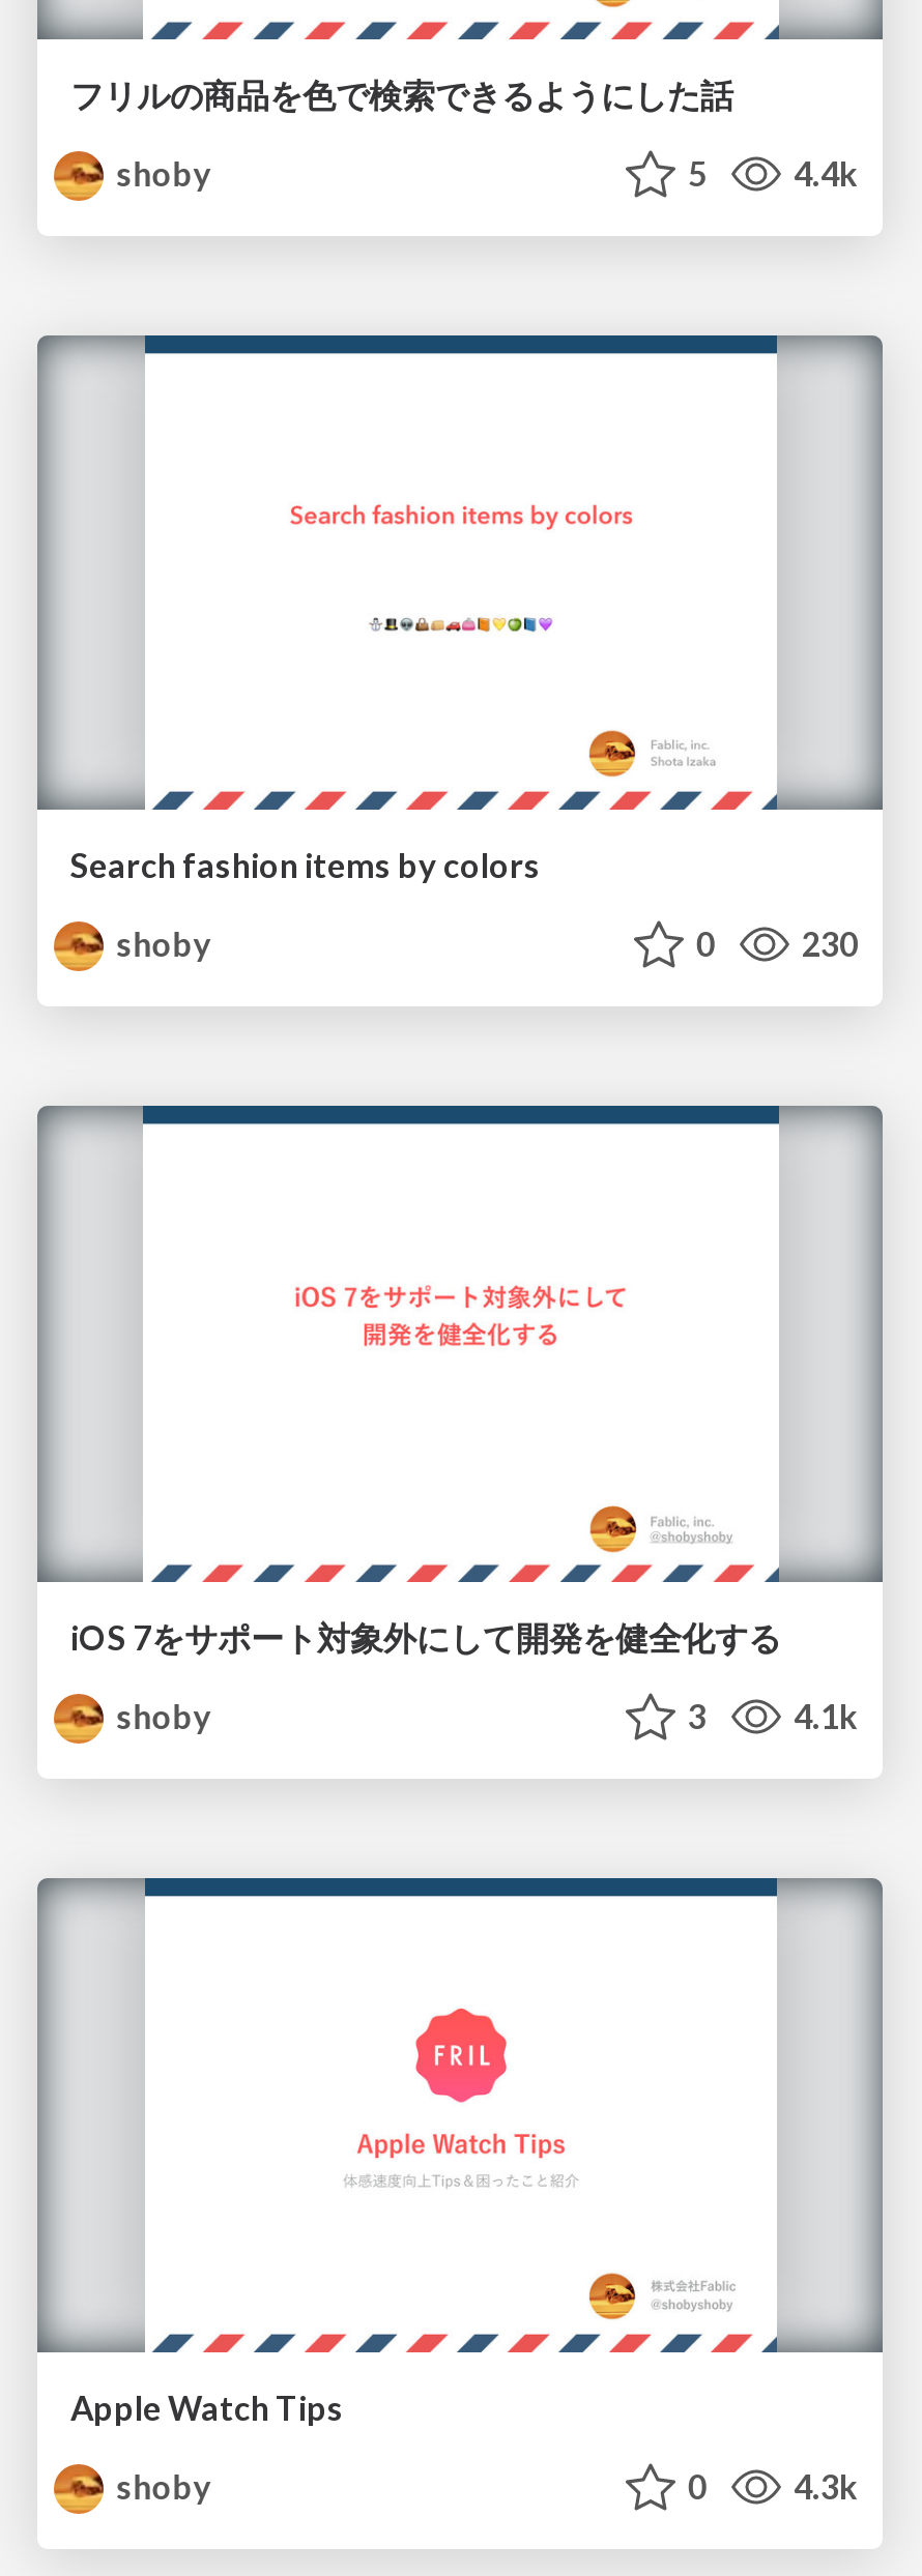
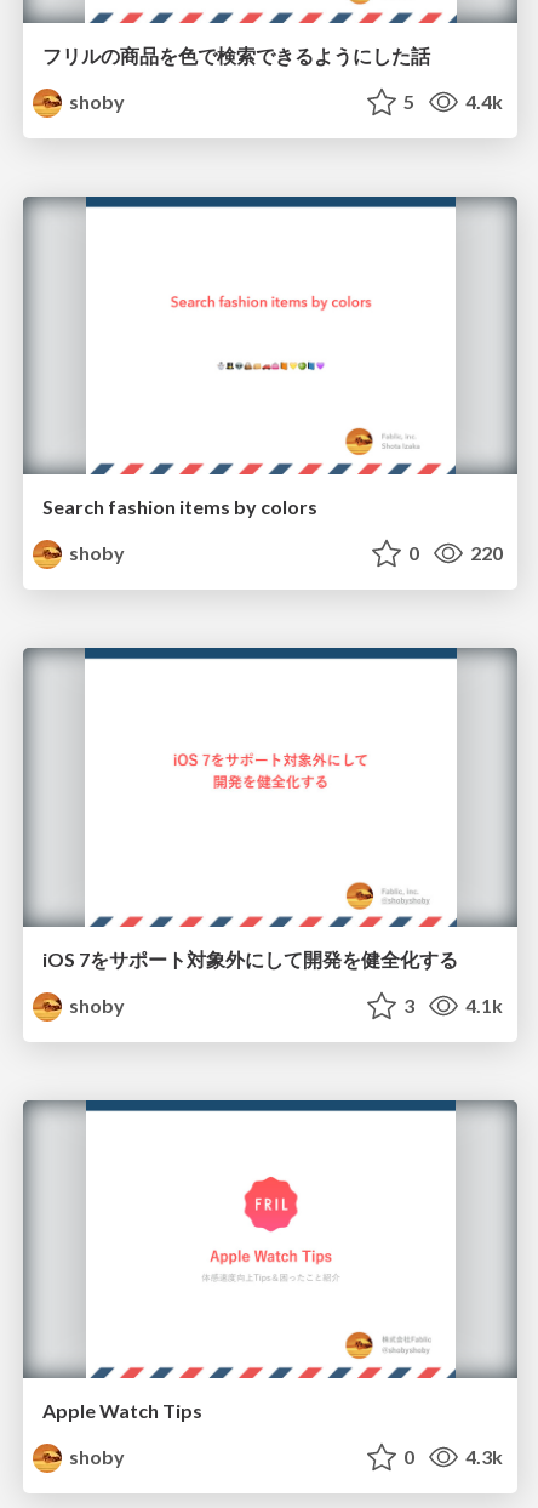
[796,924,858,963] 230 -> [467,541,503,564] 220

